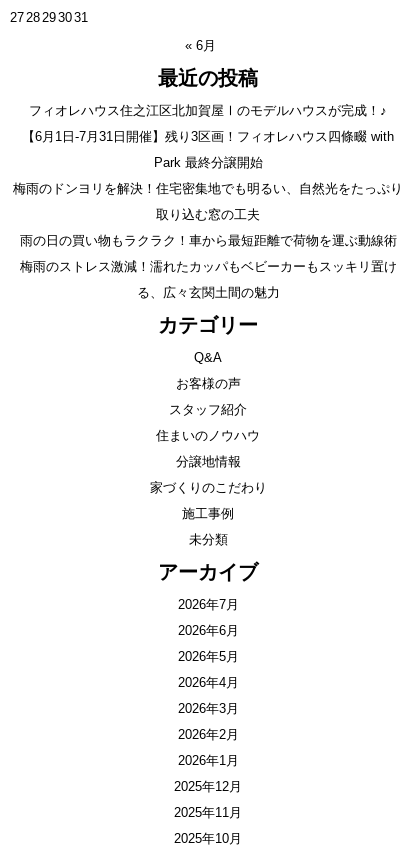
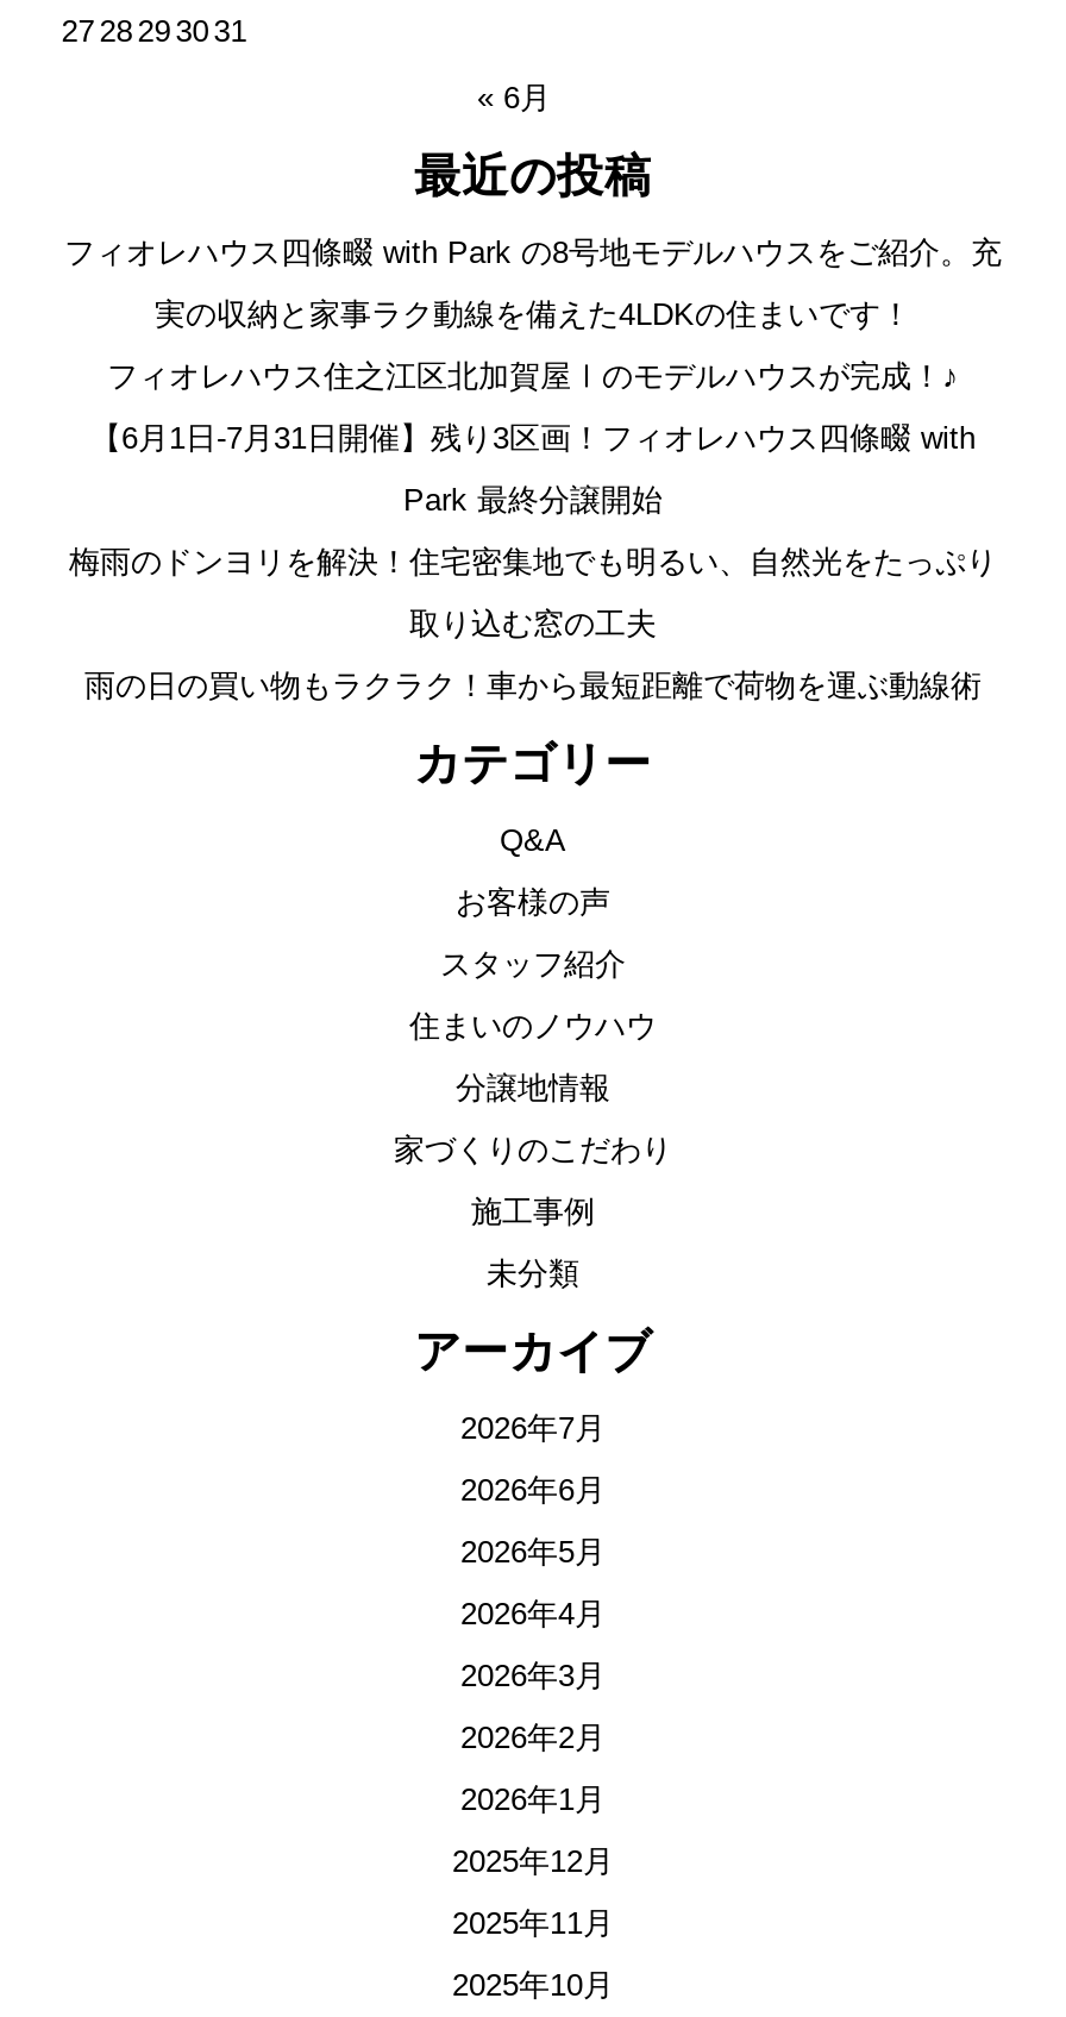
none -> [64,234,1002,332] フィオレハウス四條畷 with Park の8号地モデルハウスをご紹介。充 | 実の収納と家事ラク動線を備えた4LDKの住まいです！
moved [13,129,403,248] -> [69,420,997,703]: 【6月1日-7月31日開催】残り3区画！フィオレハウス四條畷 with | Park 最終分譲開始 | 梅雨のドンヨリを解決！住宅密集地でも明るい、自然光をたっぷり | 取り込む窓の工夫 | 雨の日の買い物もラクラク！車から最短距離で荷物を運ぶ動線術
[19,259,396,300] 梅雨のストレス激減！濡れたカッパもベビーカーもスッキリ置け | る、広々玄関土間の魅力 -> none

